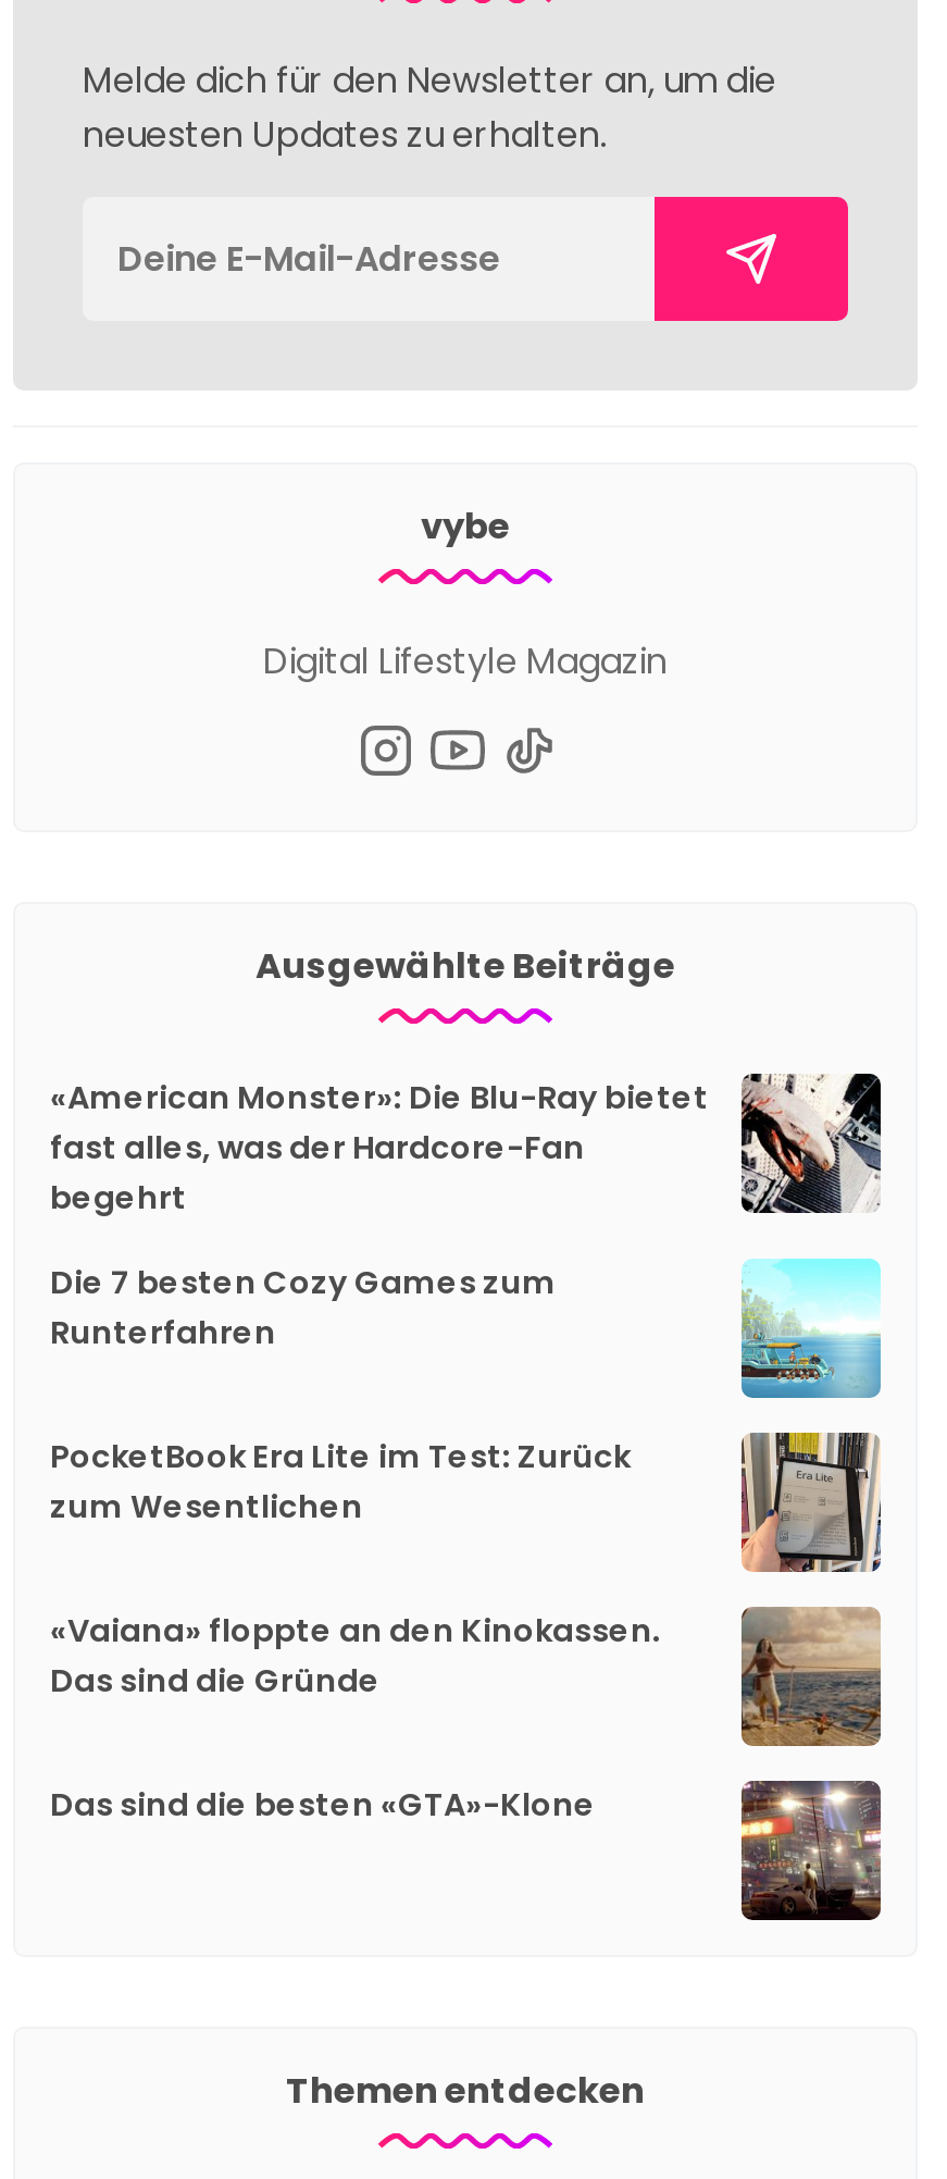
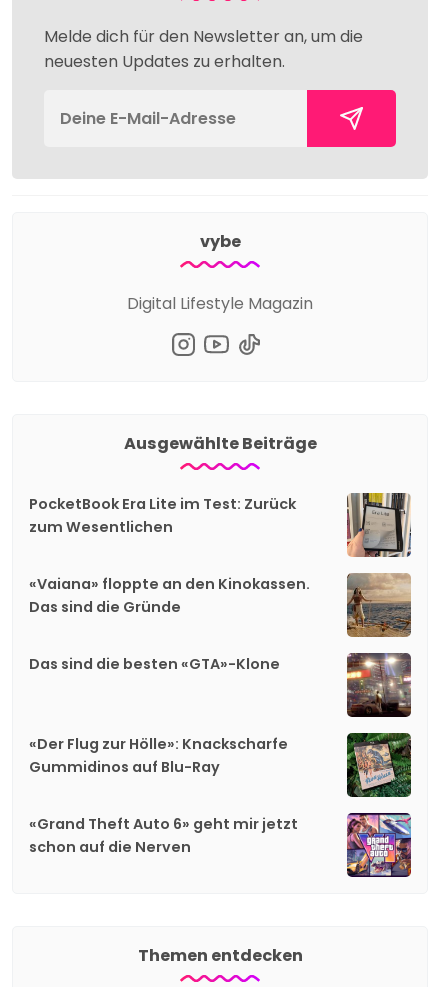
[50,1073,883,1354] [image] | «American Monster»: Die Blu-Ray bietet | fast alles, was der Hardcore-Fan | begehrt | Die 7 besten Cozy Games zum | Runterfahren -> none
[739,1258,883,1401] [image] -> none
moved [50,1427,885,1826] -> [29,491,413,674]: [image] | PocketBook Era Lite im Test: Zurück | zum Wesentlichen | «Vaiana» floppte an den Kinokassen. | Das sind die Gründe | Das sind die besten «GTA»-Klone
moved [737,1778,885,1919] -> [345,652,413,717]: [image]
none -> [29,734,298,857] «Der Flug zur Hölle»: Knackscharfe | Gummidinos auf Blu-Ray | «Grand Theft Auto 6» geht mir jetzt | schon auf die Nerven
none -> [346,732,412,798] [image]
none -> [346,812,412,878] [image]

